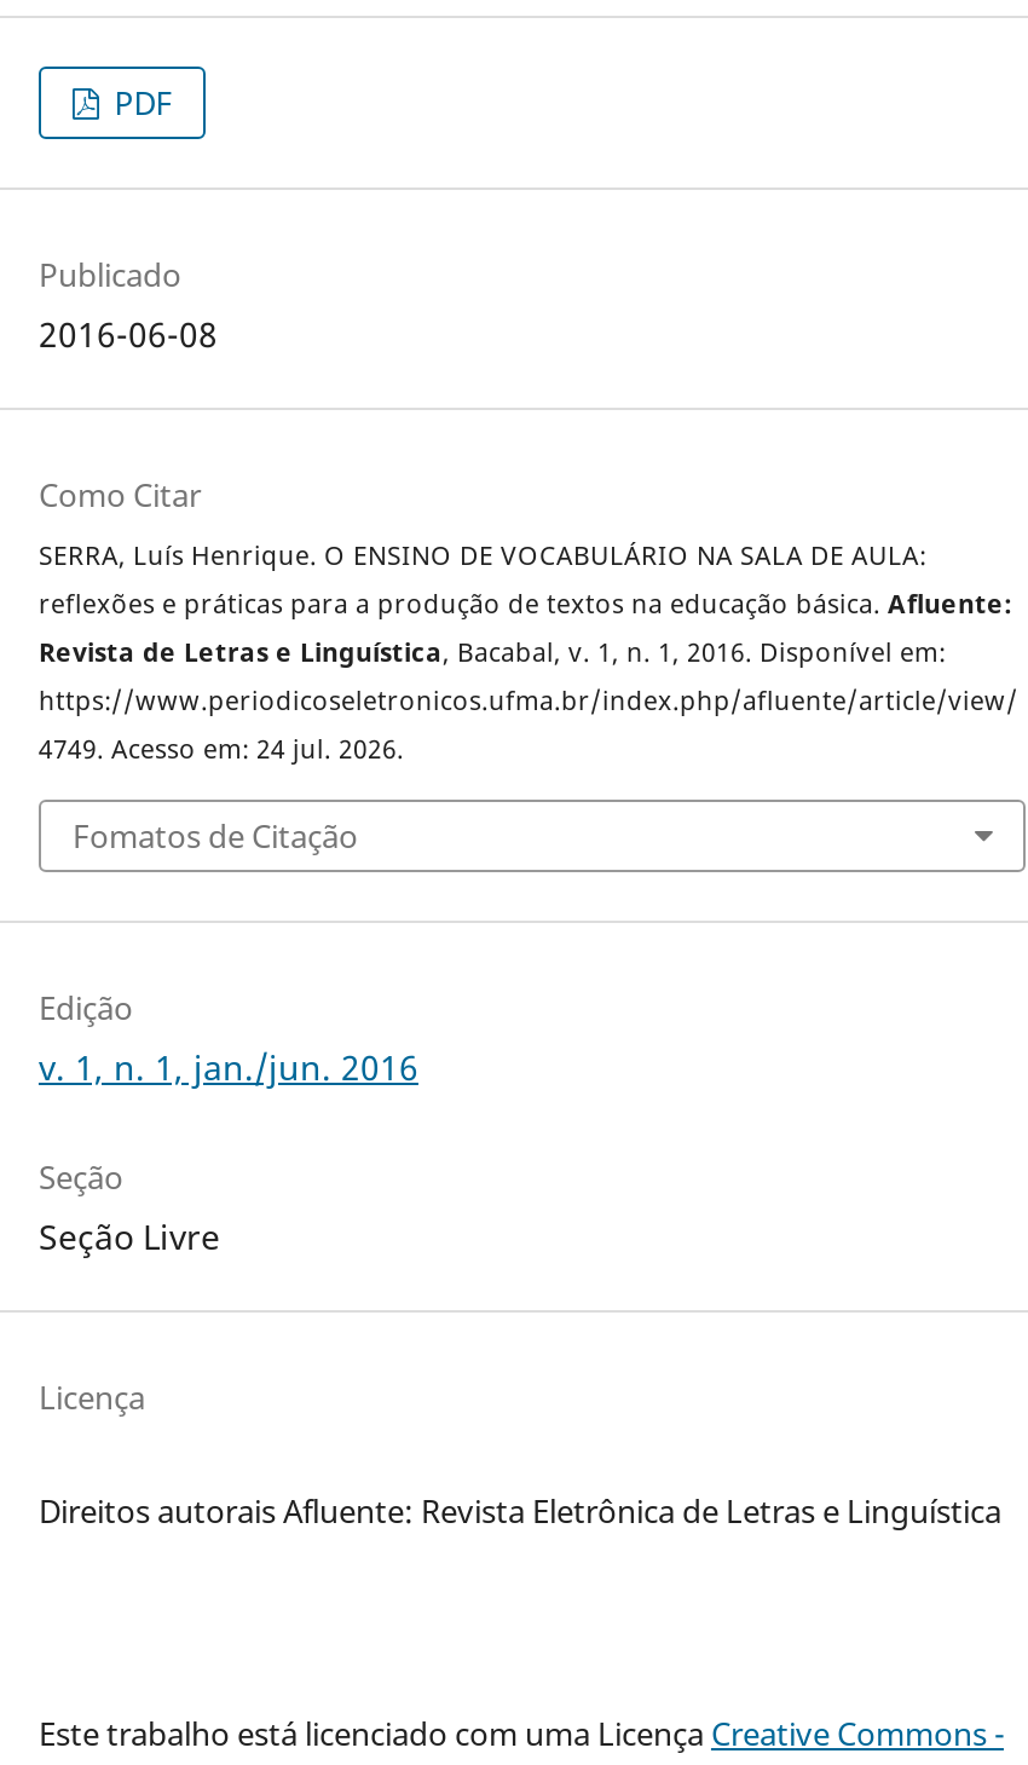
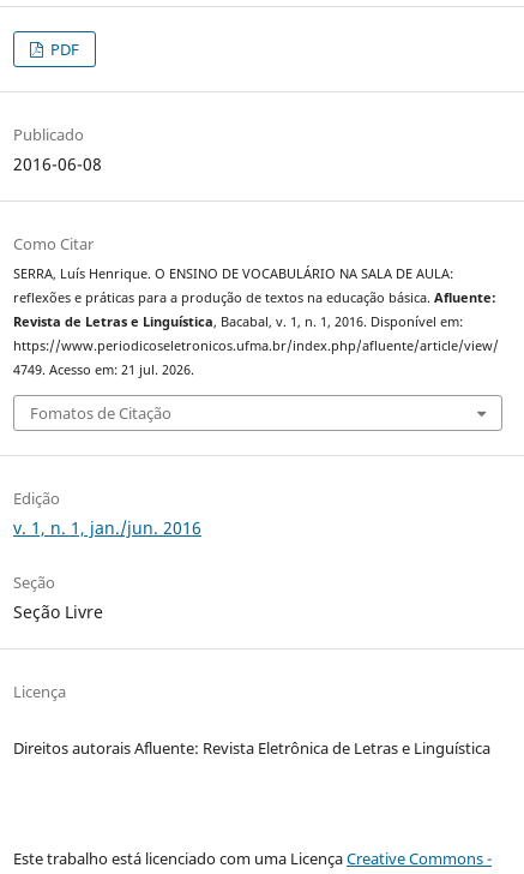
[39,732,404,766] 4749. Acesso em: 24 jul. 2026. -> [13,362,194,378] 4749. Acesso em: 21 jul. 2026.

